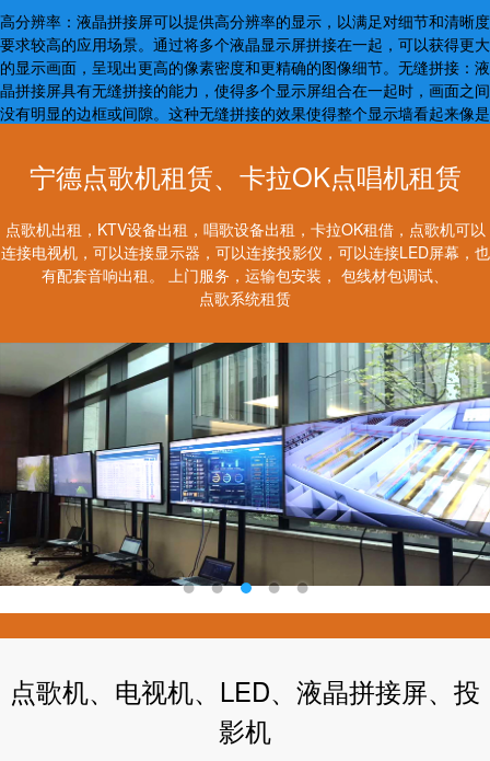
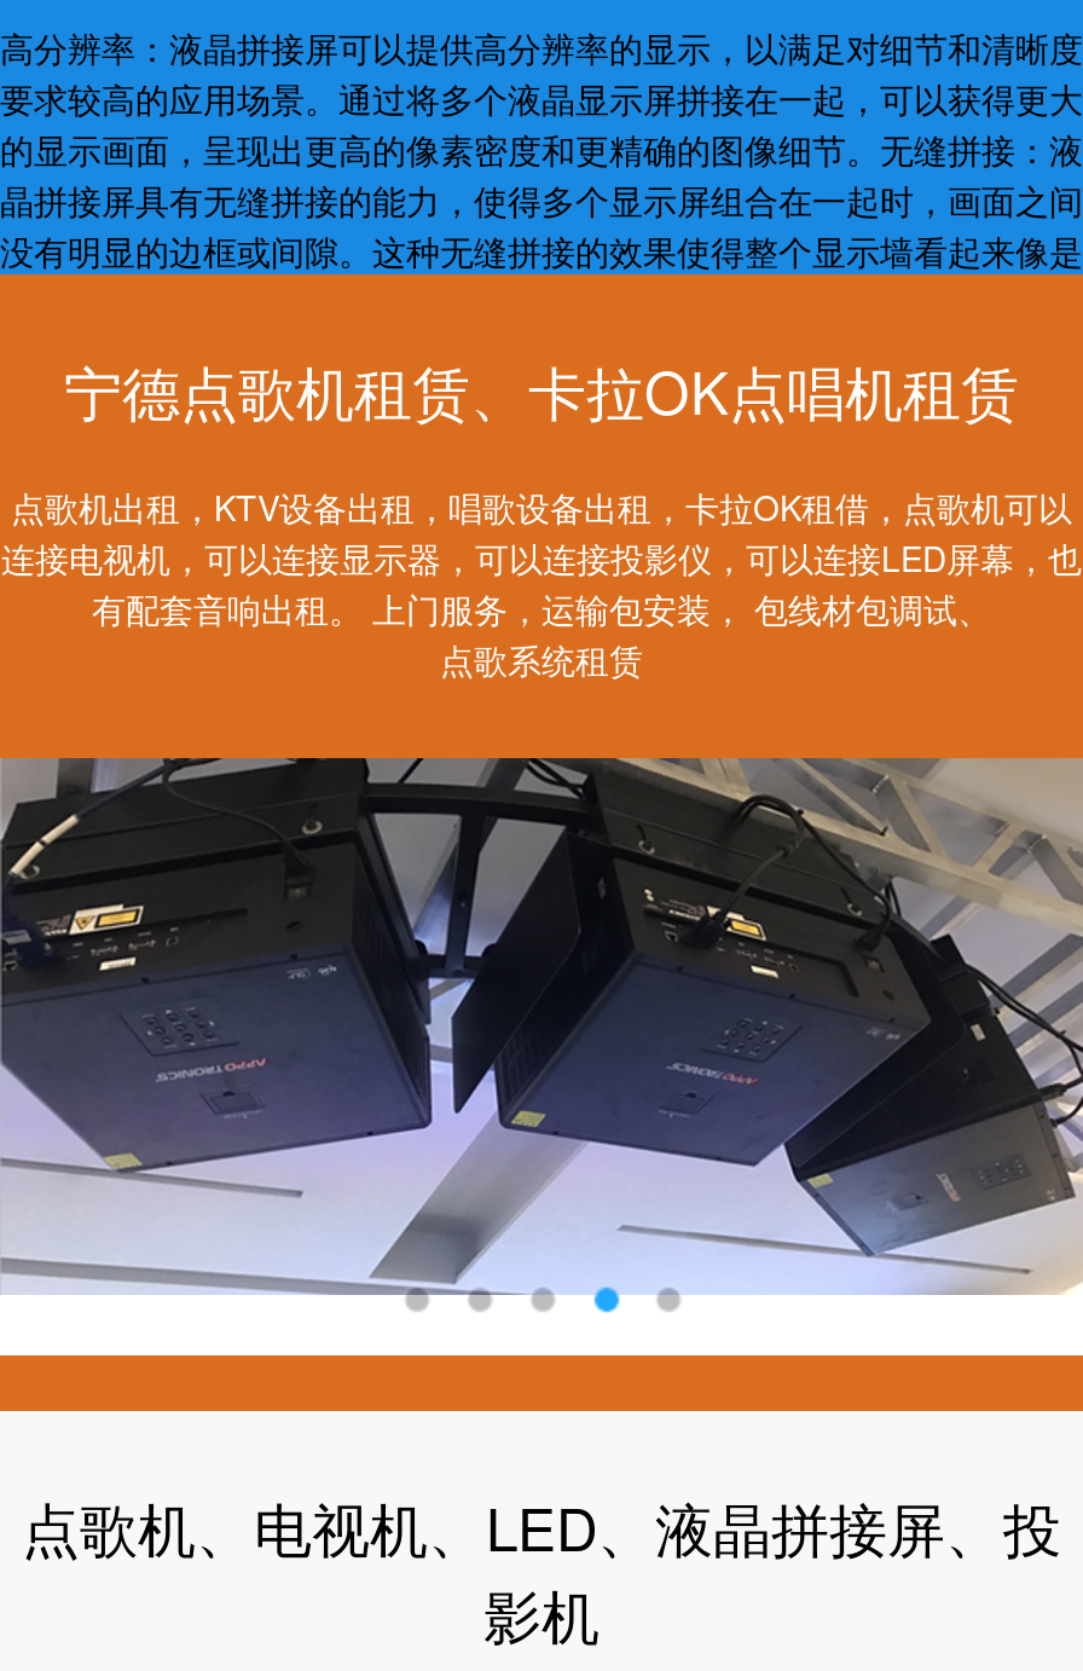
[3,342,487,595] [image] -> [7,756,1076,1314] [image]

